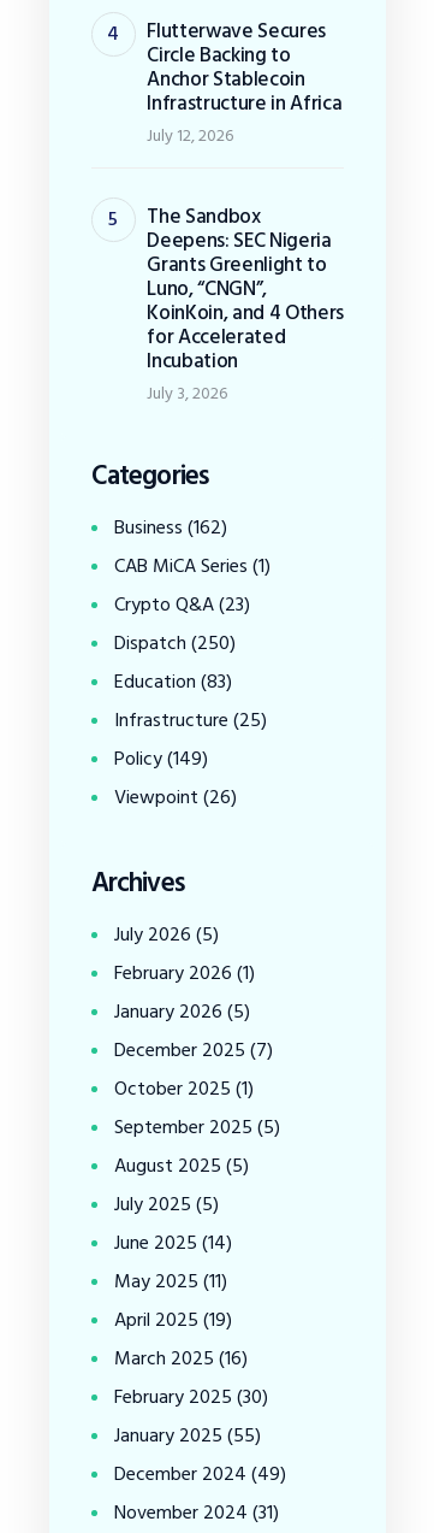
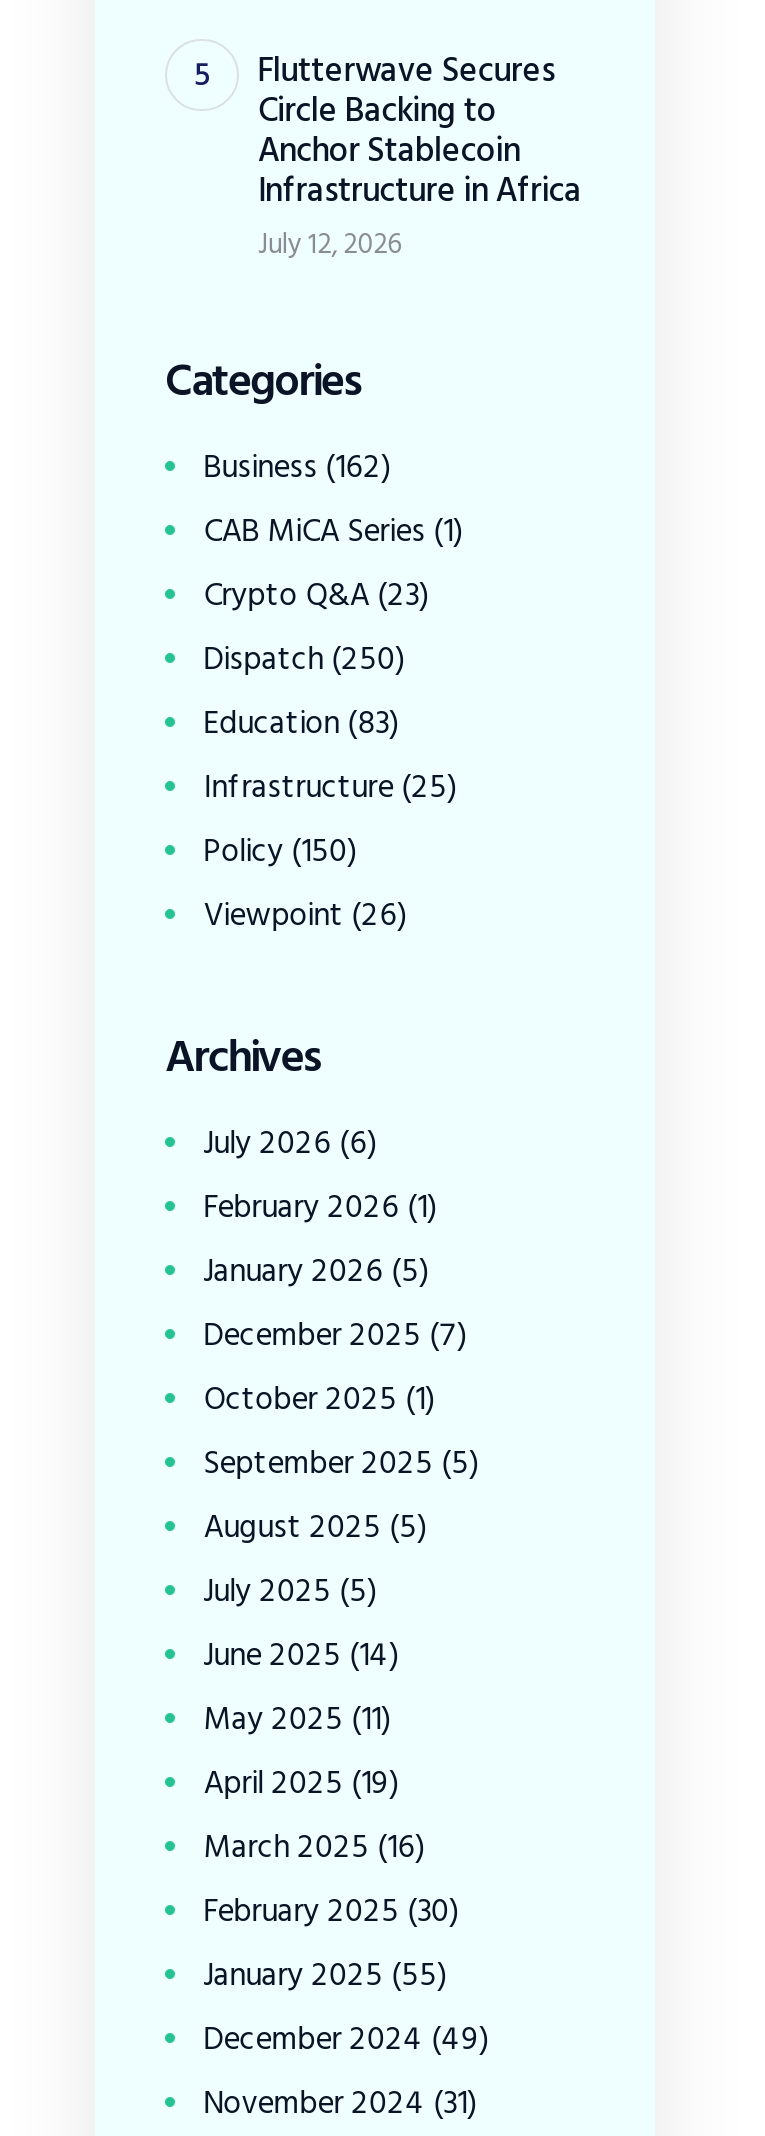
[147,200,344,407] The Sandbox | Deepens: SEC Nigeria | Grants Greenlight to | Luno, “CNGN”, | KoinKoin, and 4 Others | for Accelerated | Incubation | July 3, 2026 -> none
[114,743,208,775] Policy (149) -> [203,824,357,876] Policy (150)
[114,919,219,950] July 2026 (5) -> [203,1116,377,1168] July 2026 (6)

